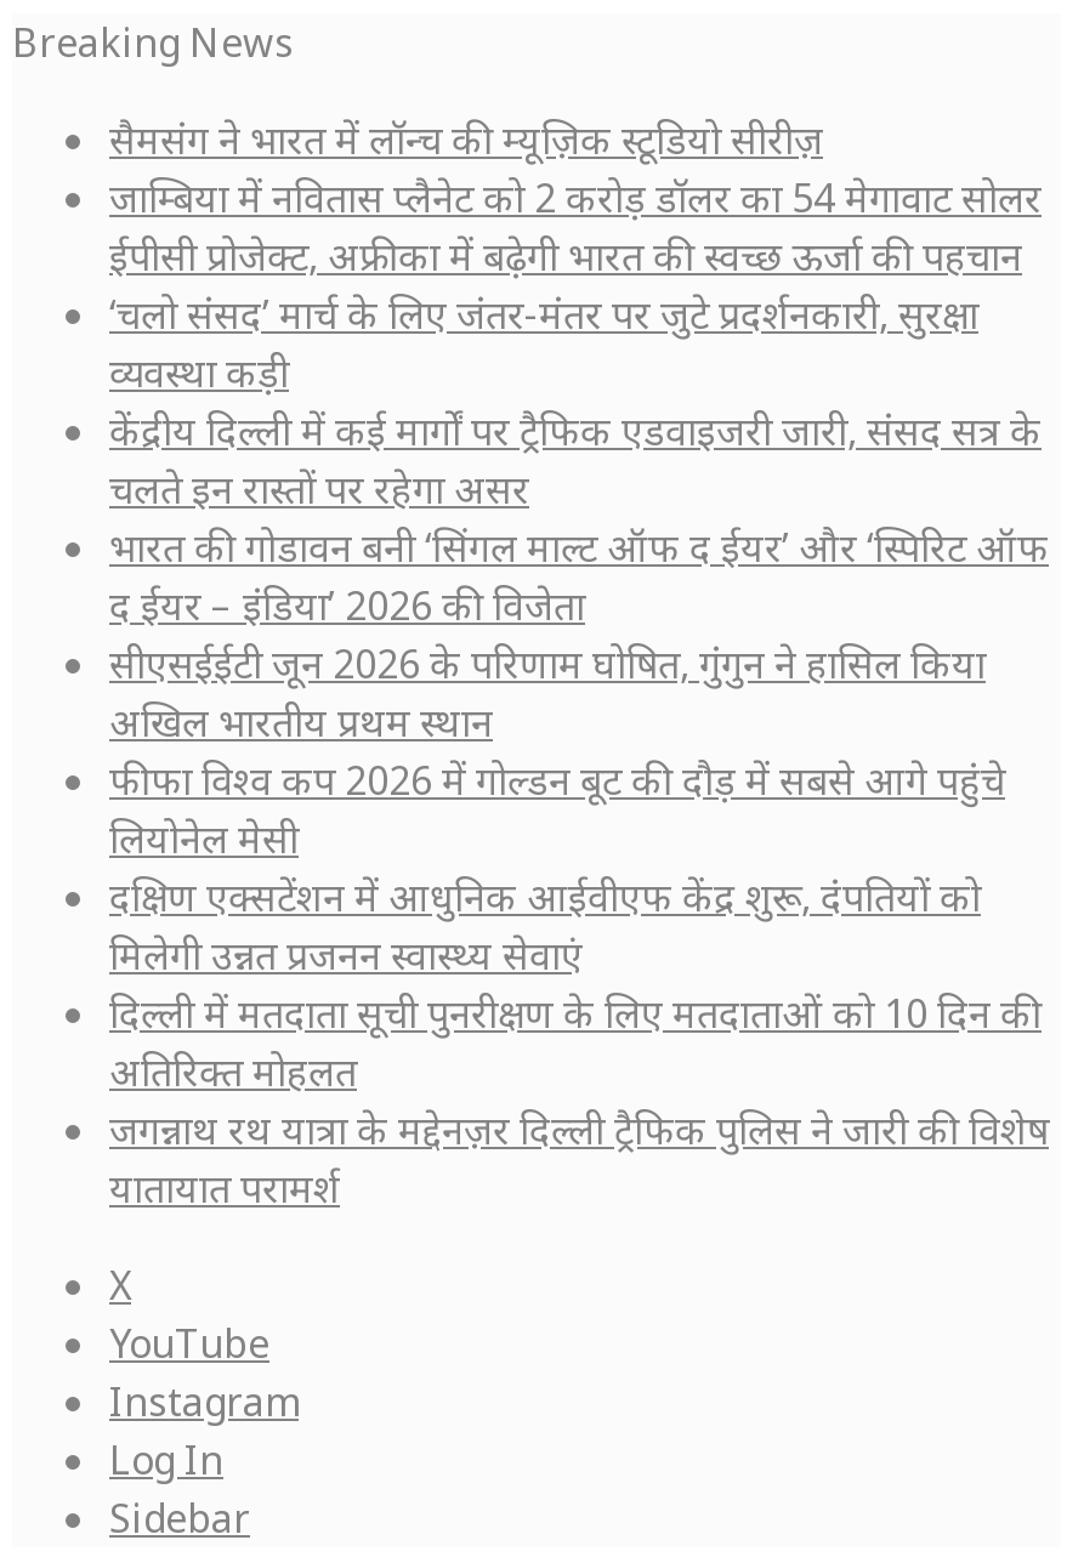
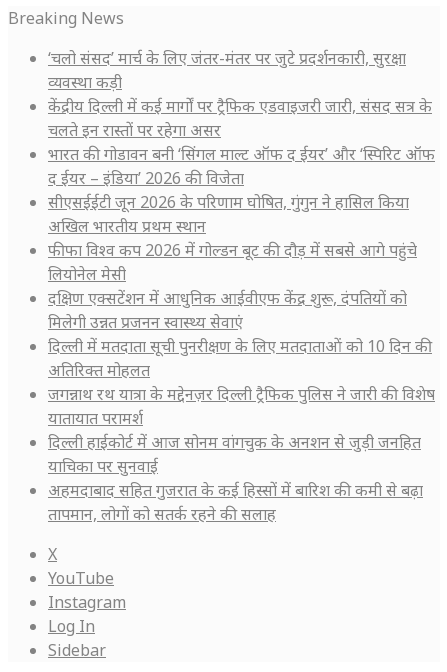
[109,113,1042,283] सैमसंग ने भारत में लॉन्च की म्यूज़िक स्टूडियो सीरीज़ | जाम्बिया में नवितास प्लैनेट को 2 करोड़ डॉलर का 54 मेगावाट सोलर | ईपीसी प्रोजेक्ट, अफ्रीका में बढ़ेगी भारत की स्वच्छ ऊर्जा की पहचान -> none
moved [109,288,1049,1215] -> [48,47,435,429]: ‘चलो संसद’ मार्च के लिए जंतर-मंतर पर जुटे प्रदर्शनकारी, सुरक्षा | व्यवस्था कड़ी | केंद्रीय दिल्ली में कई मार्गों पर ट्रैफिक एडवाइजरी जारी, संसद सत्र के | ... | जगन्नाथ रथ यात्रा के मद्देनज़र दिल्ली ट्रैफिक पुलिस ने जारी की विशेष | यातायात परामर्श
none -> [48,431,423,525] दिल्ली हाईकोर्ट में आज सोनम वांगचुक के अनशन से जुड़ी जनहित | याचिका पर सुनवाई | अहमदाबाद सहित गुजरात के कई हिस्सों में बारिश की कमी से बढ़ा | तापमान, लोगों को सतर्क रहने की सलाह

